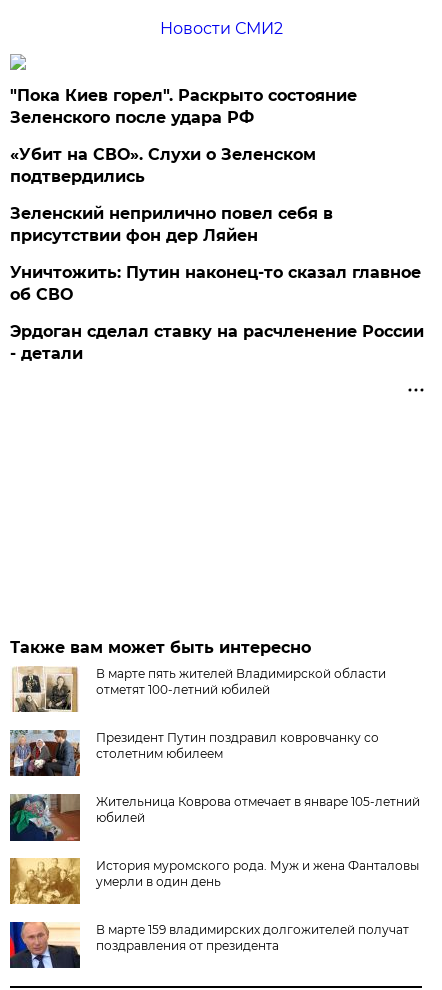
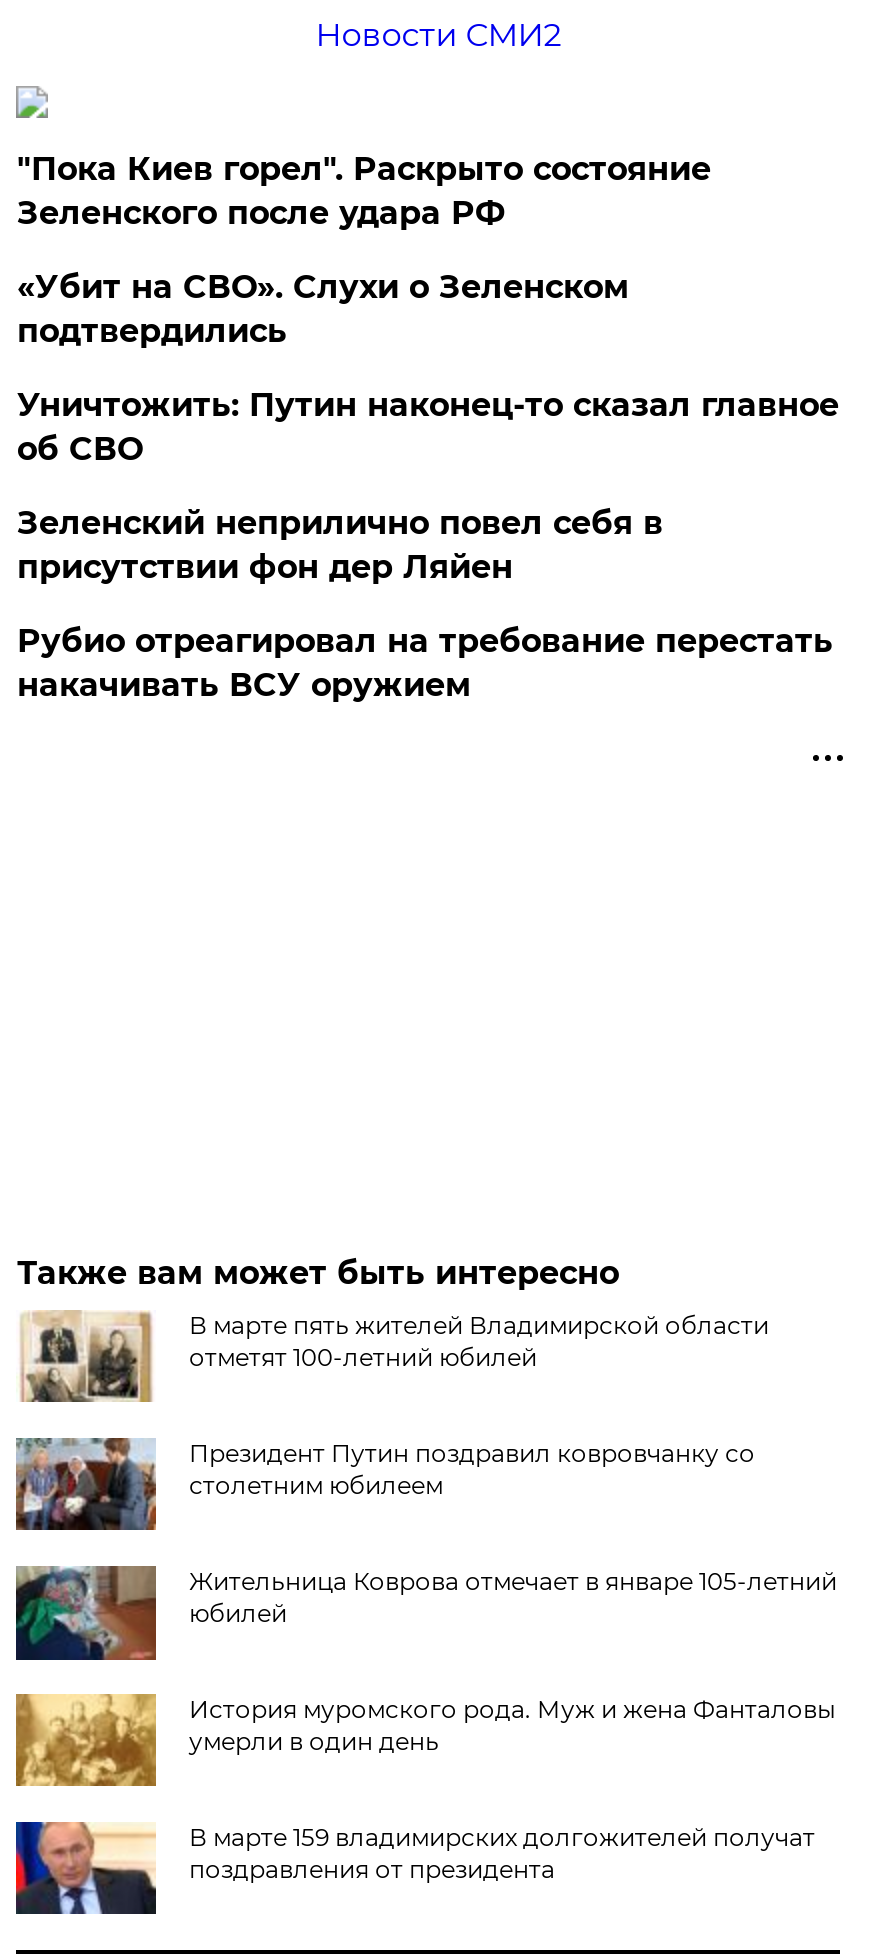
moved [10,204,333,245] -> [17,504,663,586]: Зеленский неприлично повел cебя в | присутствии фон дер Ляйен
moved [10,263,421,304] -> [17,386,839,468]: Уничтожить: Путин наконец-то сказал главное | об СВО
[10,322,424,363] Эрдоган сделал ставку на расчленение России | - детали -> [17,622,833,704] Рубио отреагировал на требование перестать | накачивать ВСУ оружием

